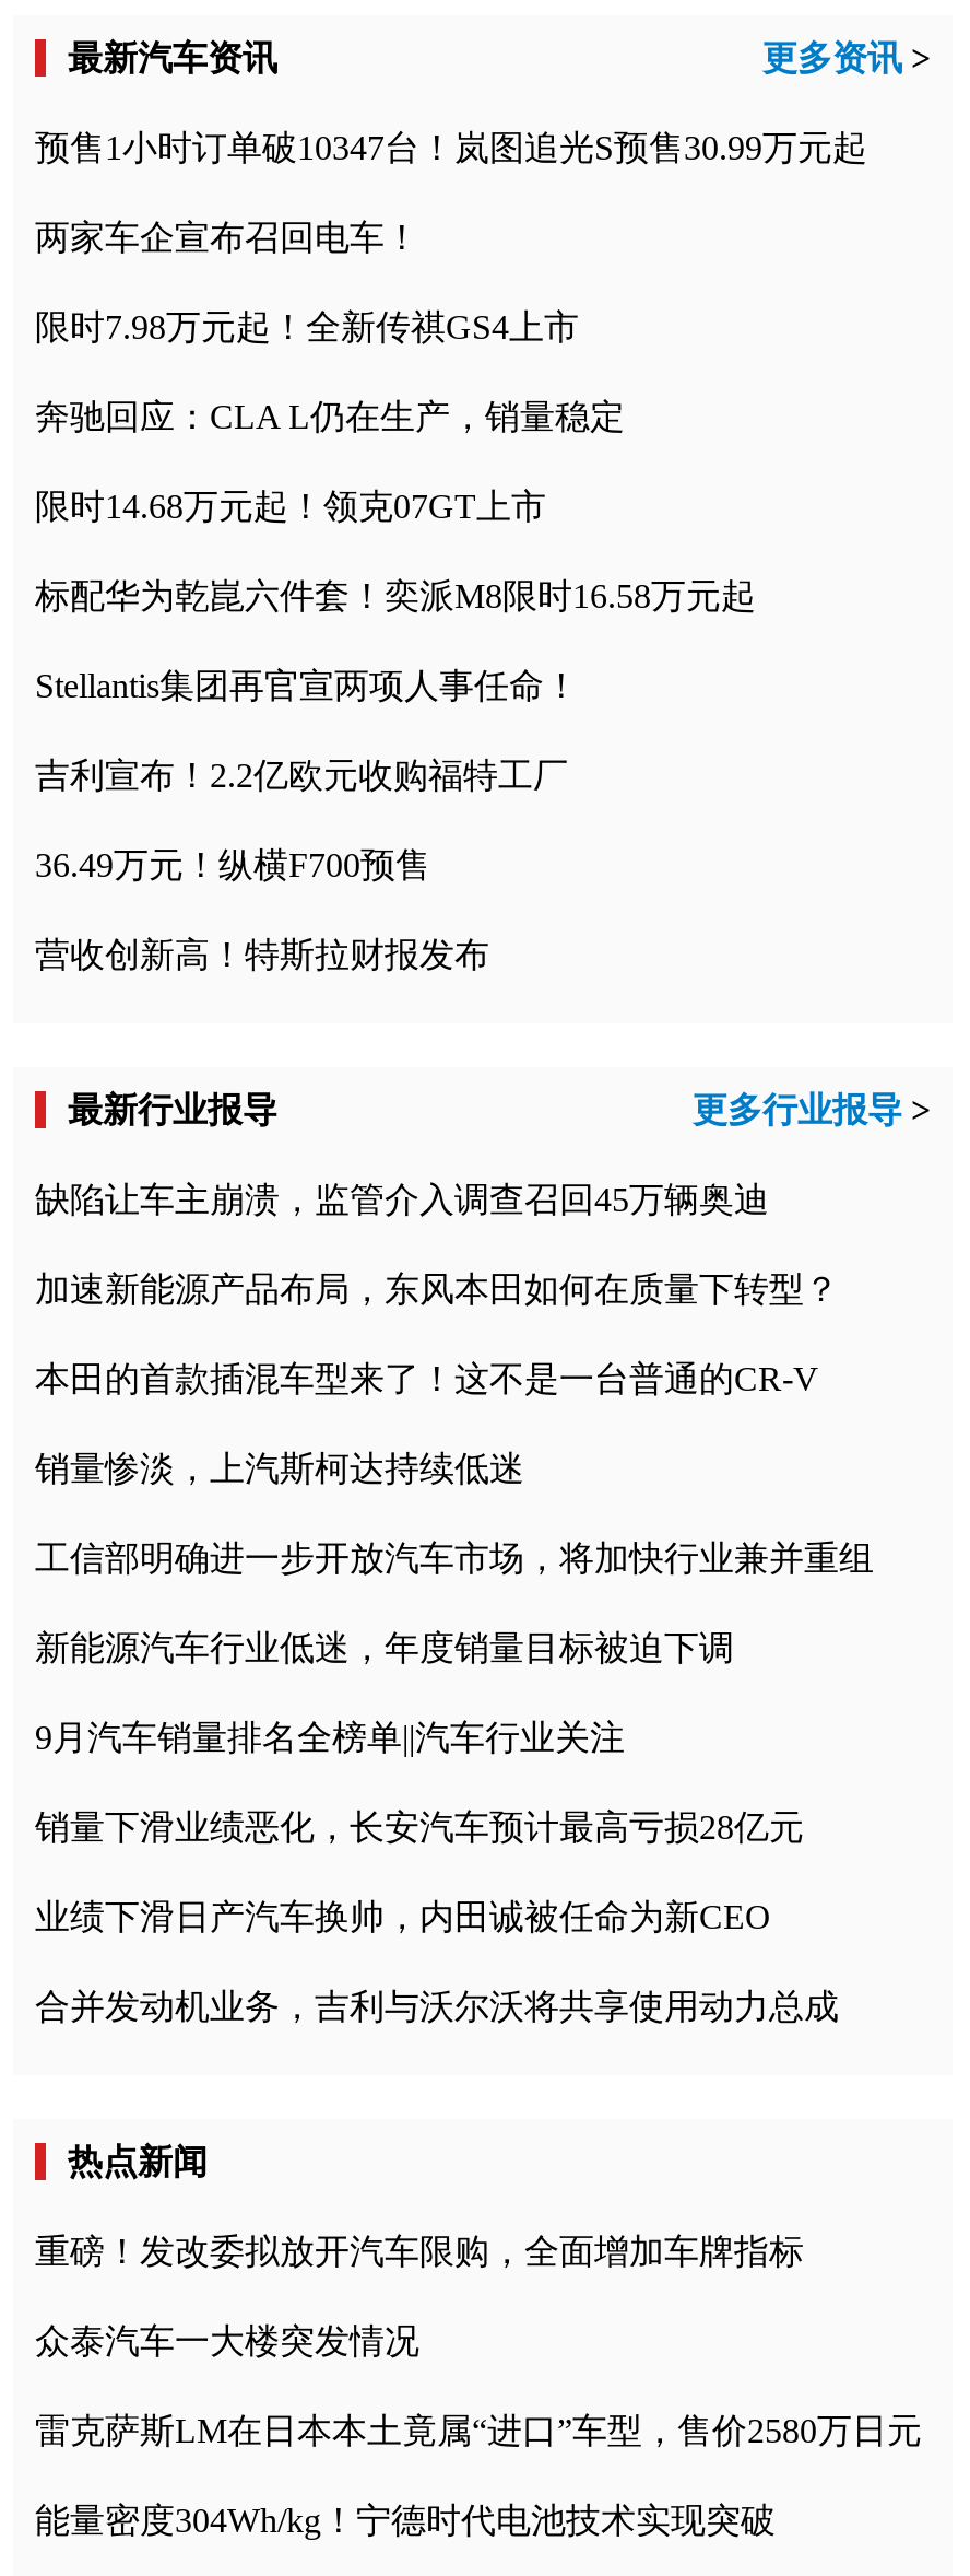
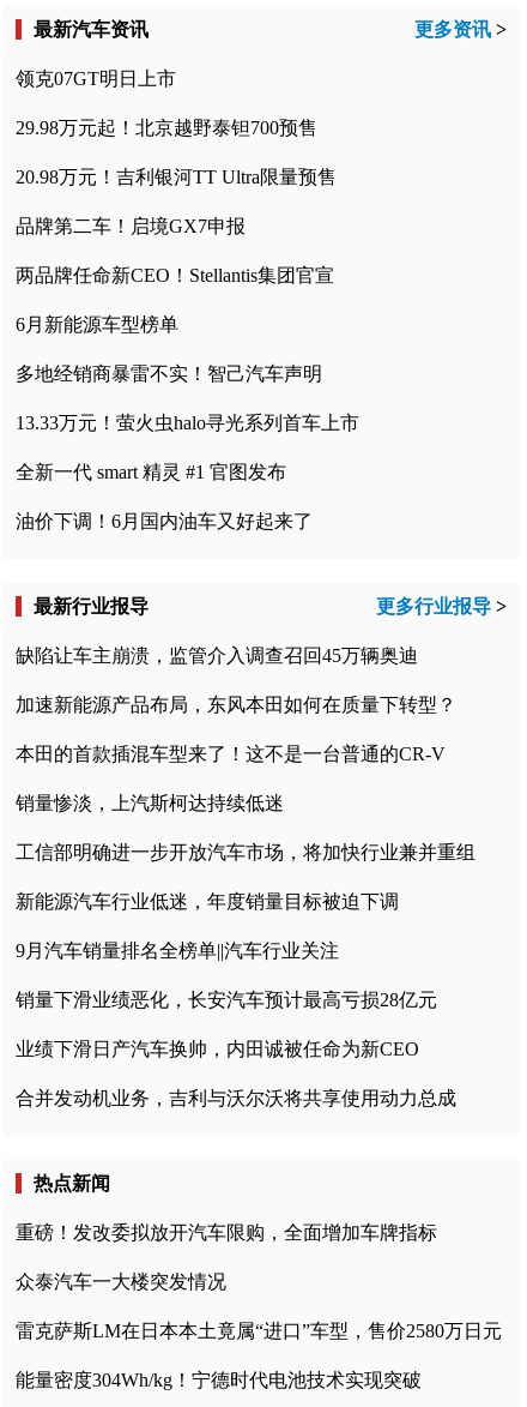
[35,130,867,167] 预售1小时订单破10347台！岚图追光S预售30.99万元起 -> [16,69,176,89] 领克07GT明日上市
[35,220,419,257] 两家车企宣布召回电车！ -> [16,118,317,138] 29.98万元起！北京越野泰钽700预售
[35,309,579,346] 限时7.98万元起！全新传祺GS4上市 -> [16,167,337,188] 20.98万元！吉利银河TT Ultra限量预售
[35,399,625,436] 奔驰回应：CLA L仍在生产，销量稳定 -> [16,216,246,237] 品牌第二车！启境GX7申报
[35,489,546,526] 限时14.68万元起！领克07GT上市 -> [16,266,334,286] 两品牌任命新CEO！Stellantis集团官宣
[35,578,756,615] 标配华为乾崑六件套！奕派M8限时16.58万元起 -> [16,315,178,335] 6月新能源车型榜单
[35,668,579,705] Stellantis集团再官宣两项人事任命！ -> [16,364,322,384] 多地经销商暴雷不实！智己汽车声明
[35,757,568,795] 吉利宣布！2.2亿欧元收购福特工厂 -> [16,413,359,433] 13.33万元！萤火虫halo寻光系列首车上市
[35,847,430,884] 36.49万元！纵横F700预售 -> [16,462,286,483] 全新一代 smart 精灵 #1 官图发布
[35,937,489,974] 营收创新高！特斯拉财报发布 -> [16,511,313,532] 油价下调！6月国内油车又好起来了

